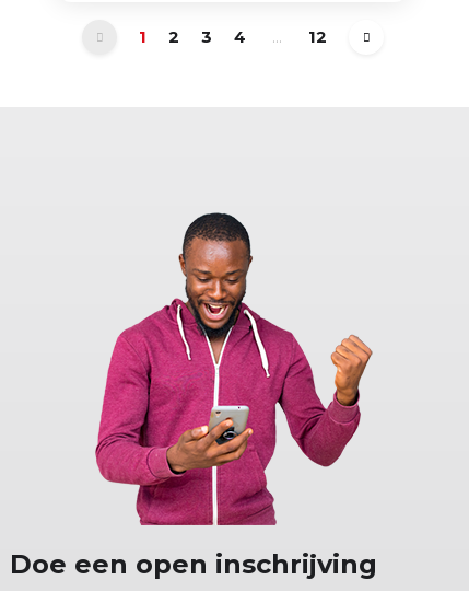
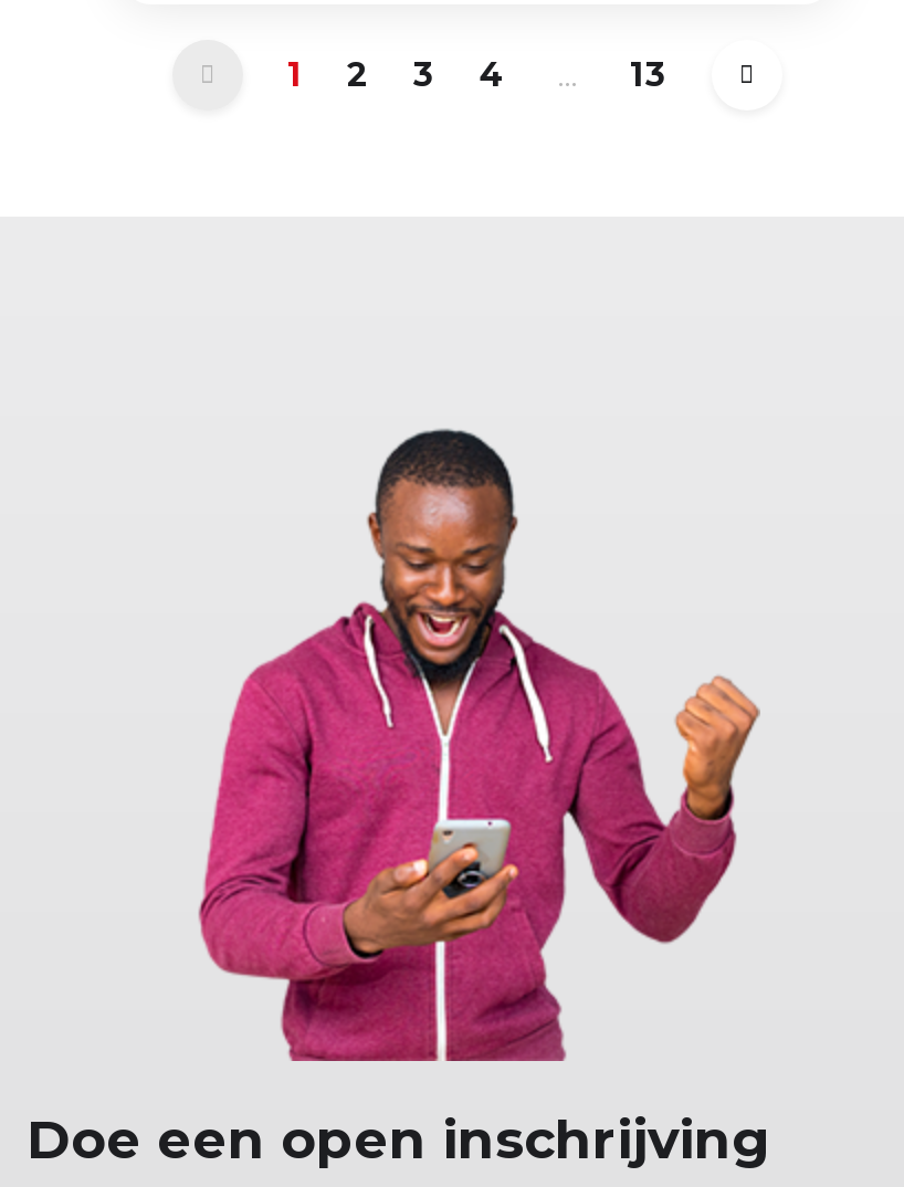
[308,26,327,47] 12 -> [630,53,668,95] 13

